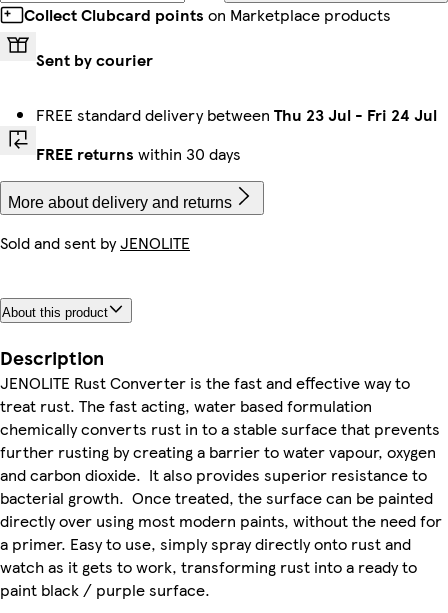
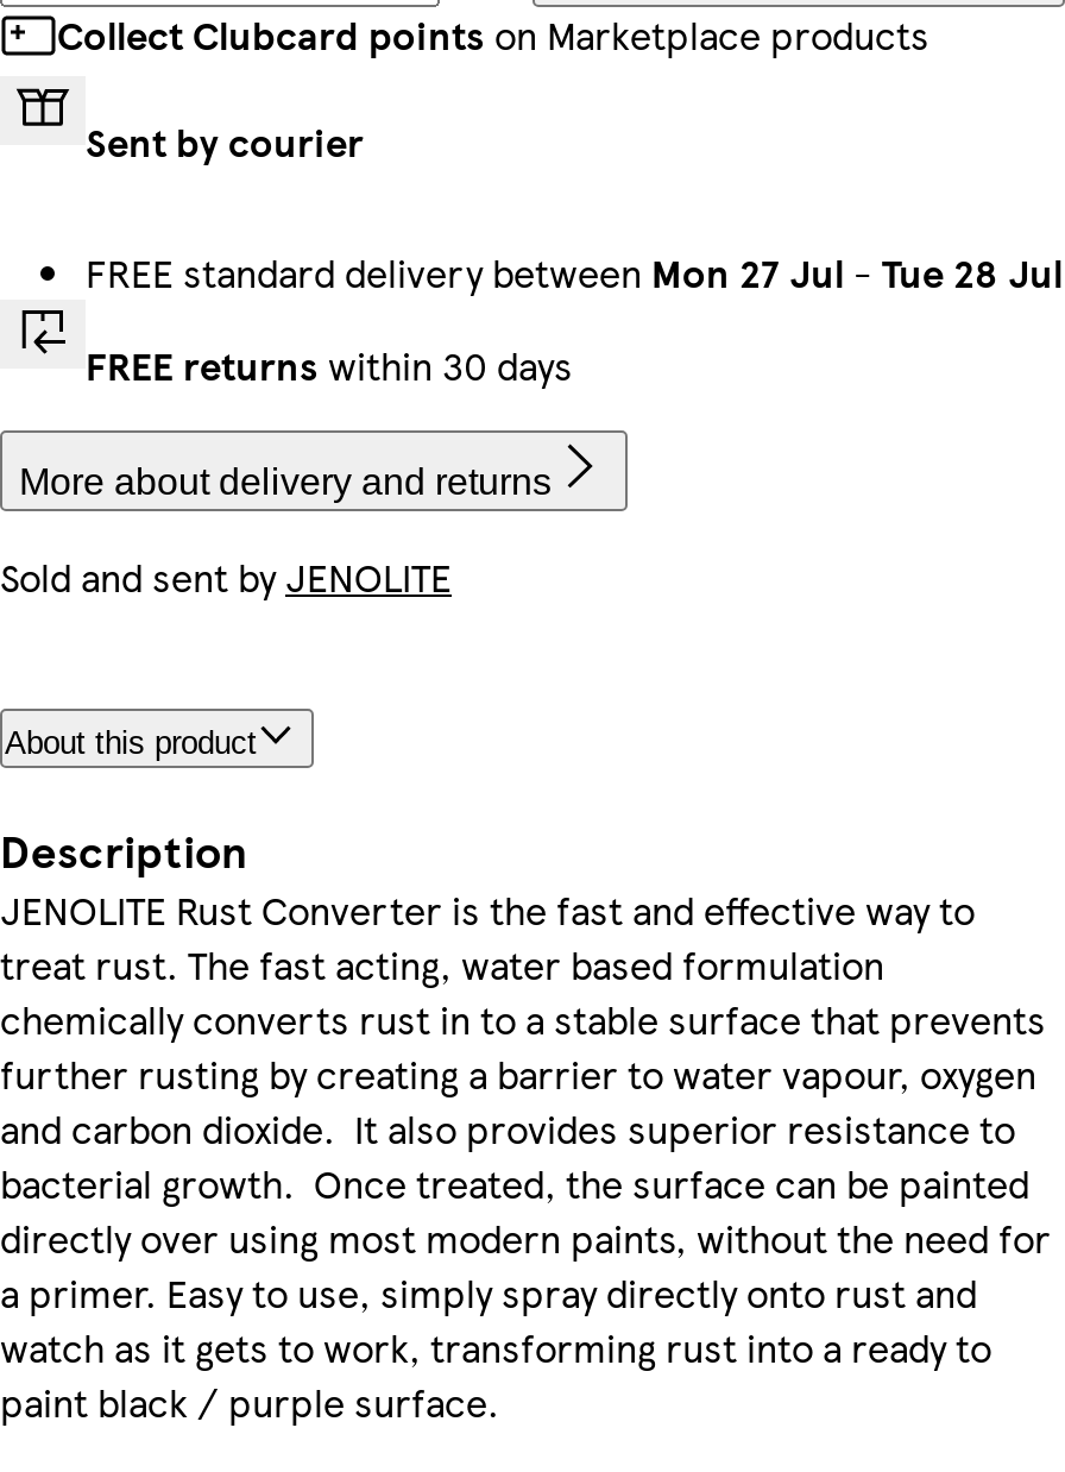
[36,103,437,126] FREE standard delivery between Thu 23 Jul - Fri 24 Jul -> [86,245,1063,300] FREE standard delivery between Mon 27 Jul - Tue 28 Jul

